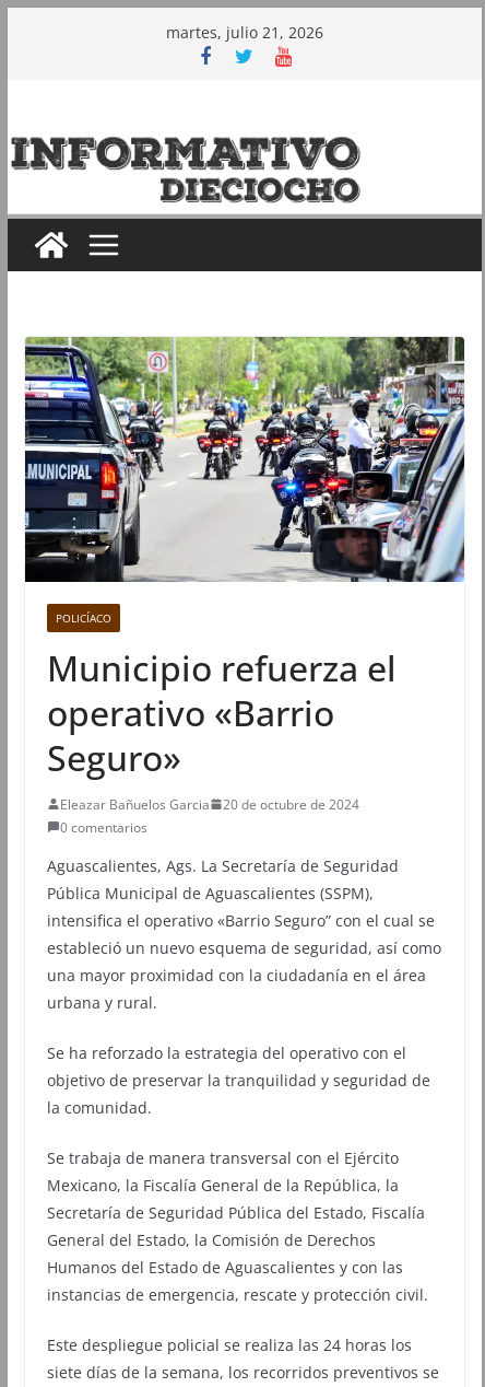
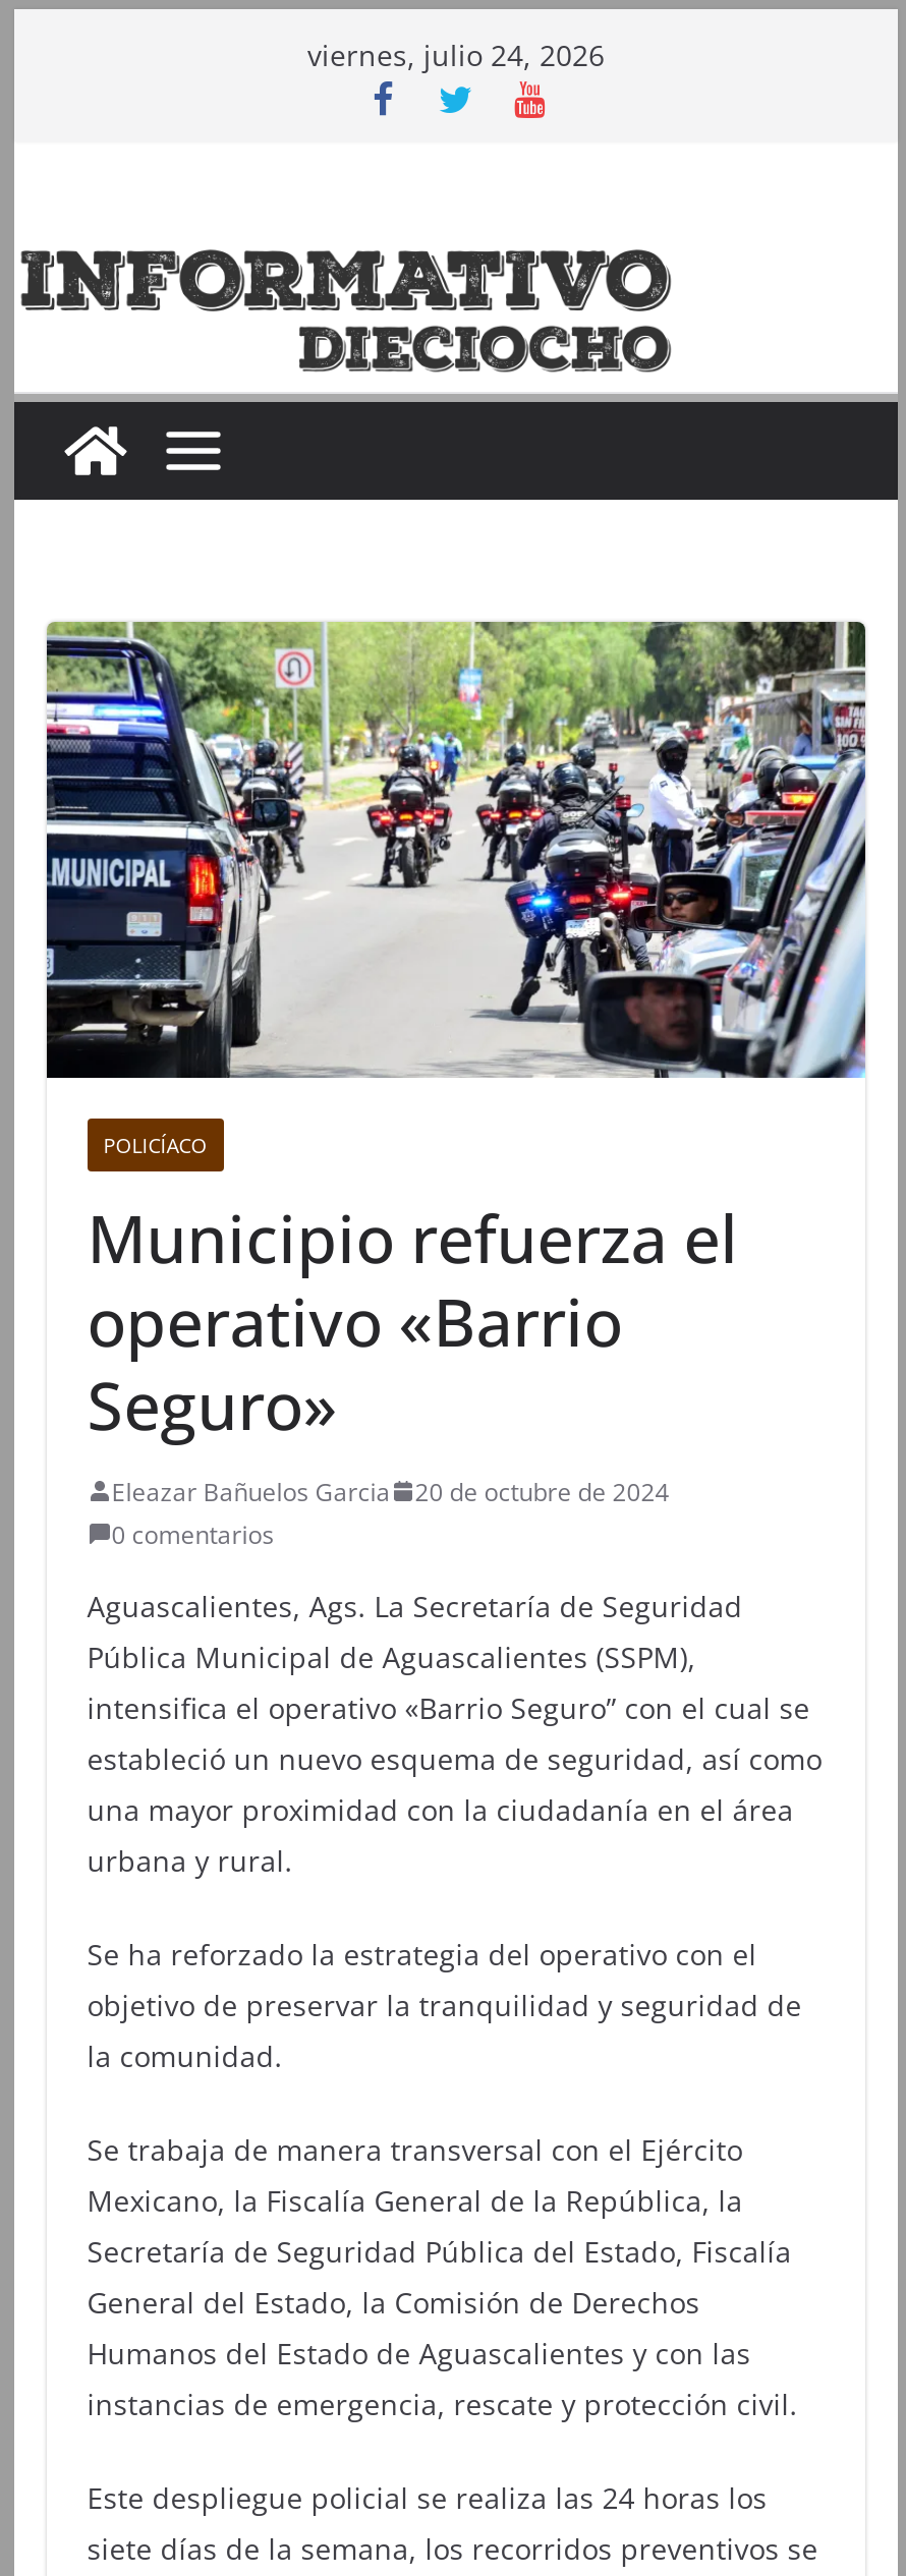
[166,22,323,43] martes, julio 21, 2026 -> [307,36,605,74] viernes, julio 24, 2026

